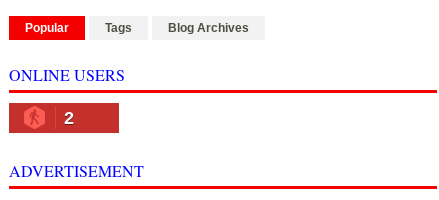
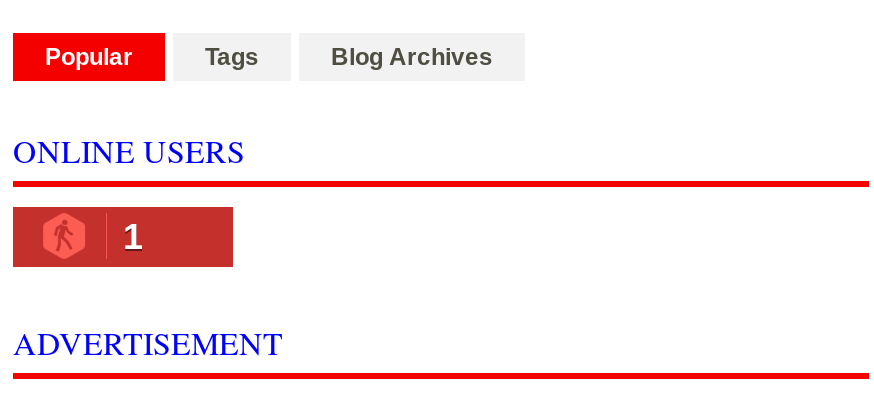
[64,108,72,128] 2 -> [123,218,139,258] 1

